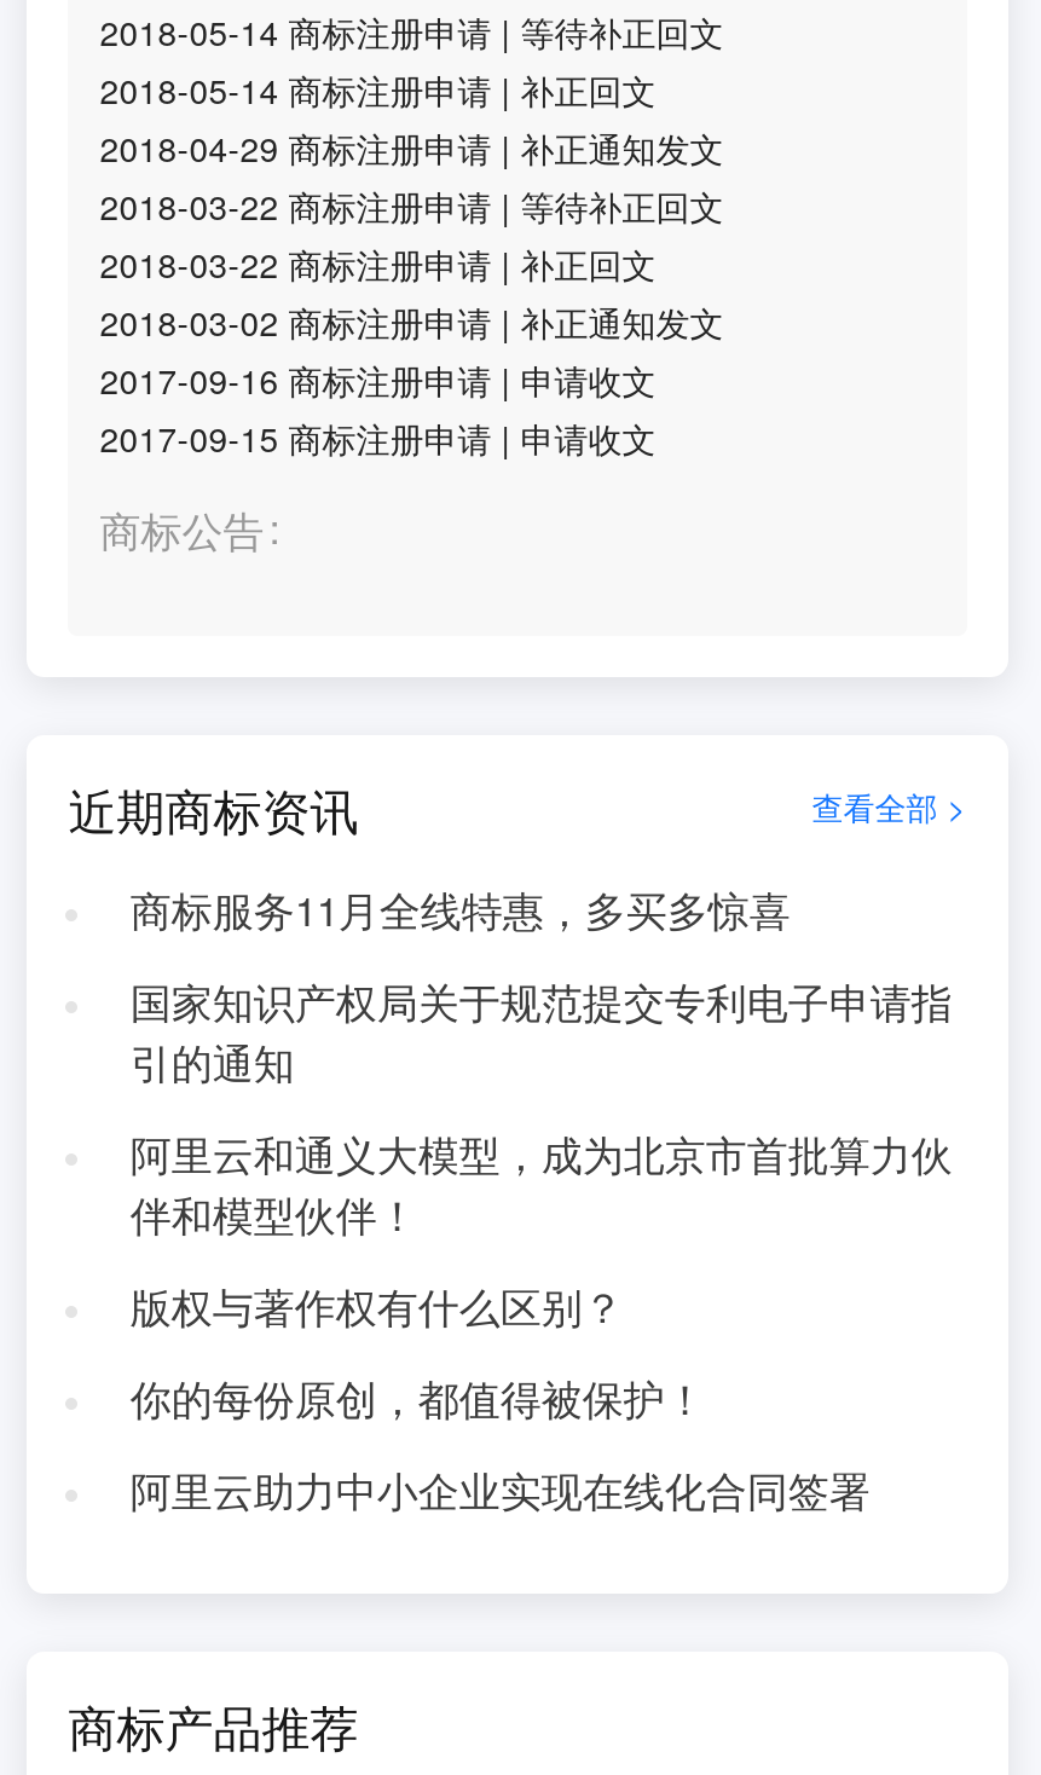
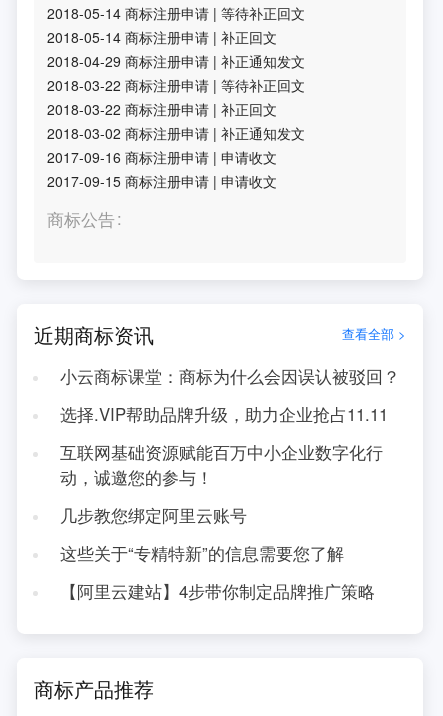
[130,880,790,938] 商标服务11月全线特惠，多买多惊喜 -> [60,364,400,388] 小云商标课堂：商标为什么会因误认被驳回？
[130,972,952,1091] 国家知识产权局关于规范提交专利电子申请指 | 引的通知 -> [60,402,388,426] 选择.VIP帮助品牌升级，助力企业抢占11.11
[130,1124,952,1243] 阿里云和通义大模型，成为北京市首批算力伙 | 伴和模型伙伴！ -> [60,440,383,489] 互联网基础资源赋能百万中小企业数字化行 | 动，诚邀您的参与！
[130,1277,623,1335] 版权与著作权有什么区别？ -> [60,503,247,527] 几步教您绑定阿里云账号
[130,1368,706,1427] 你的每份原创，都值得被保护！ -> [60,541,344,565] 这些关于“专精特新”的信息需要您了解
[130,1460,870,1518] 阿里云助力中小企业实现在线化合同签署 -> [60,579,375,603] 【阿里云建站】4步带你制定品牌推广策略

